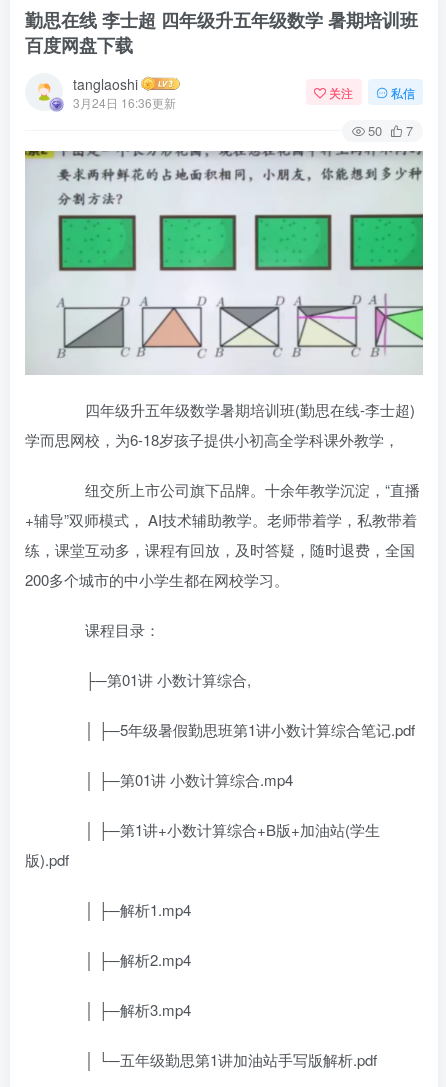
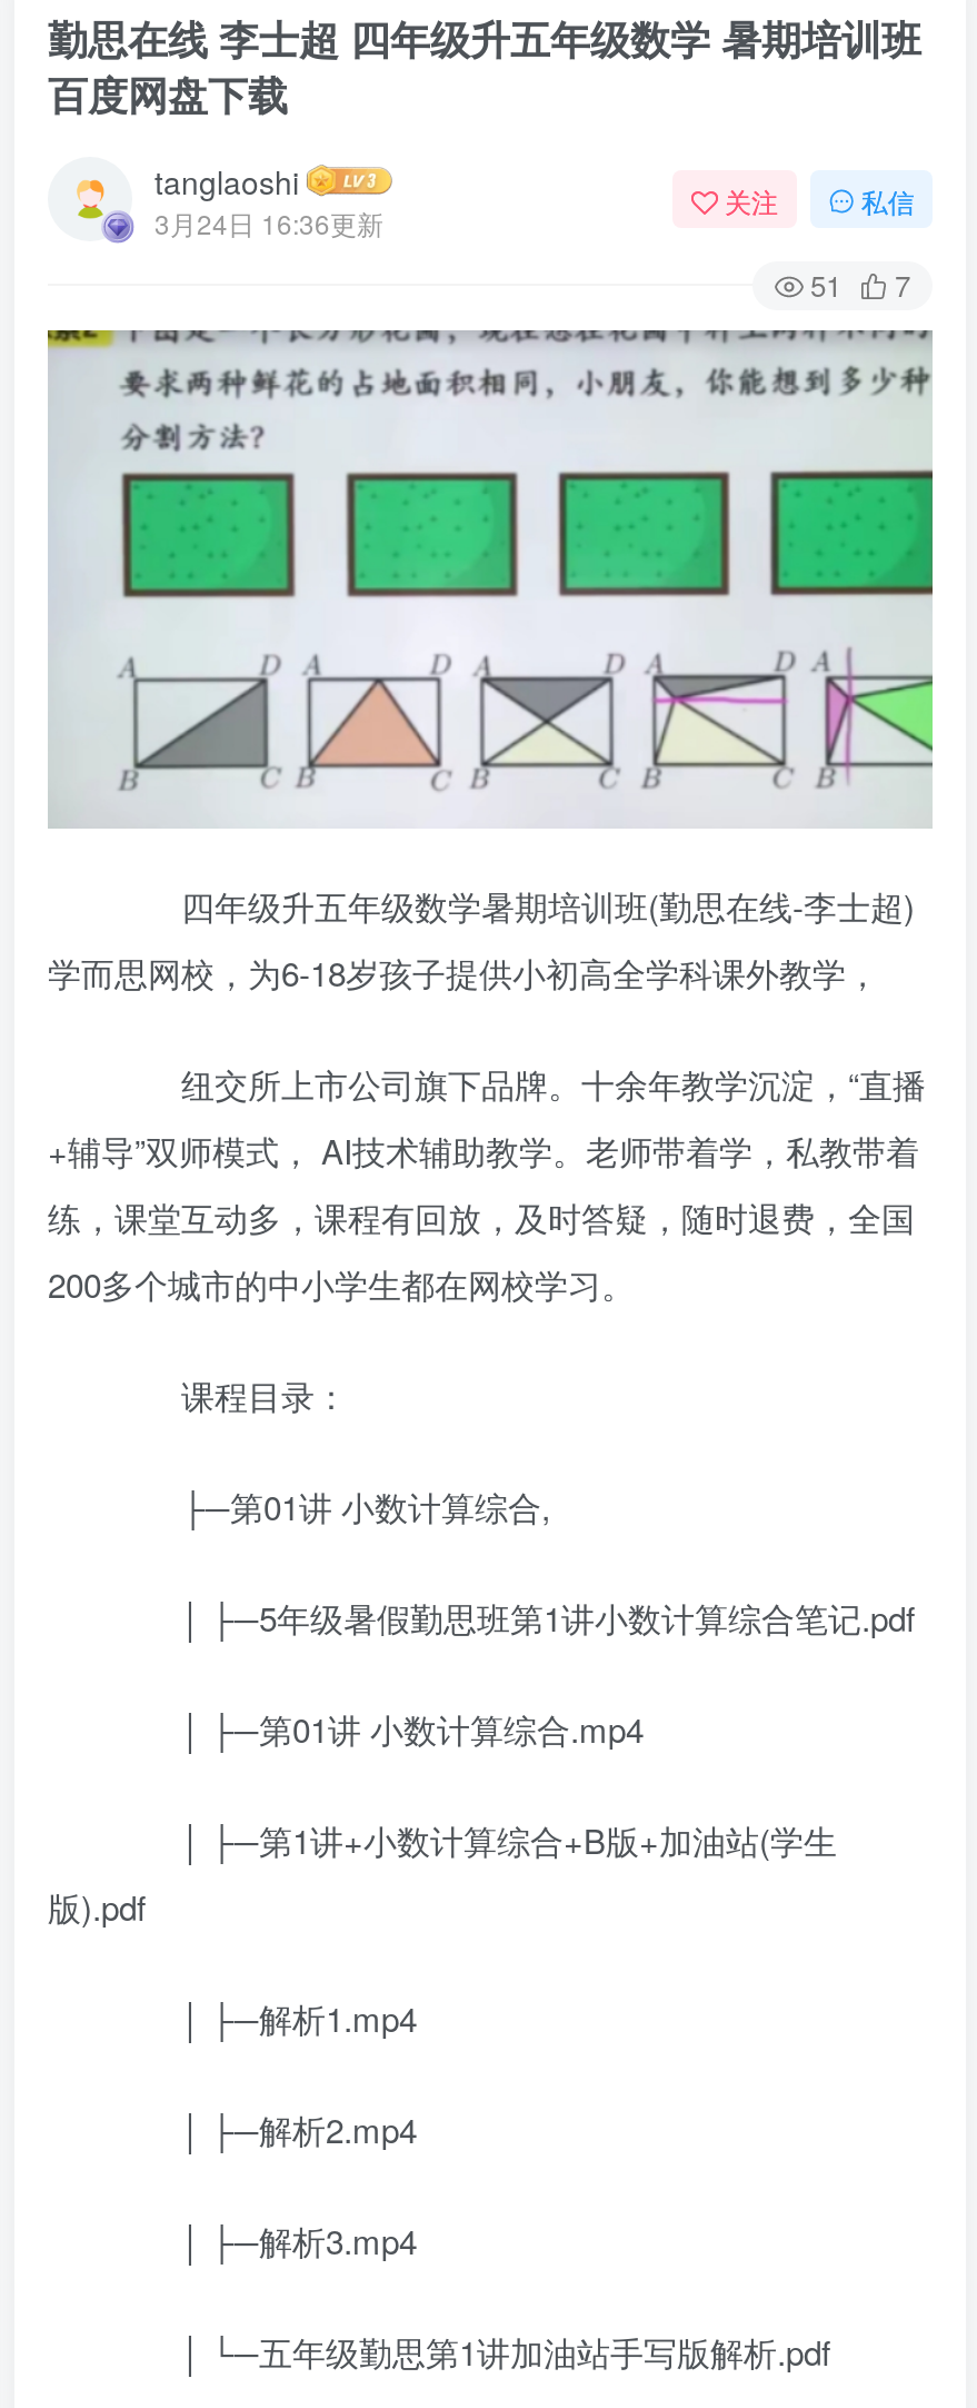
[368,121,413,140] 50 7 -> [810,264,910,306] 51 7

